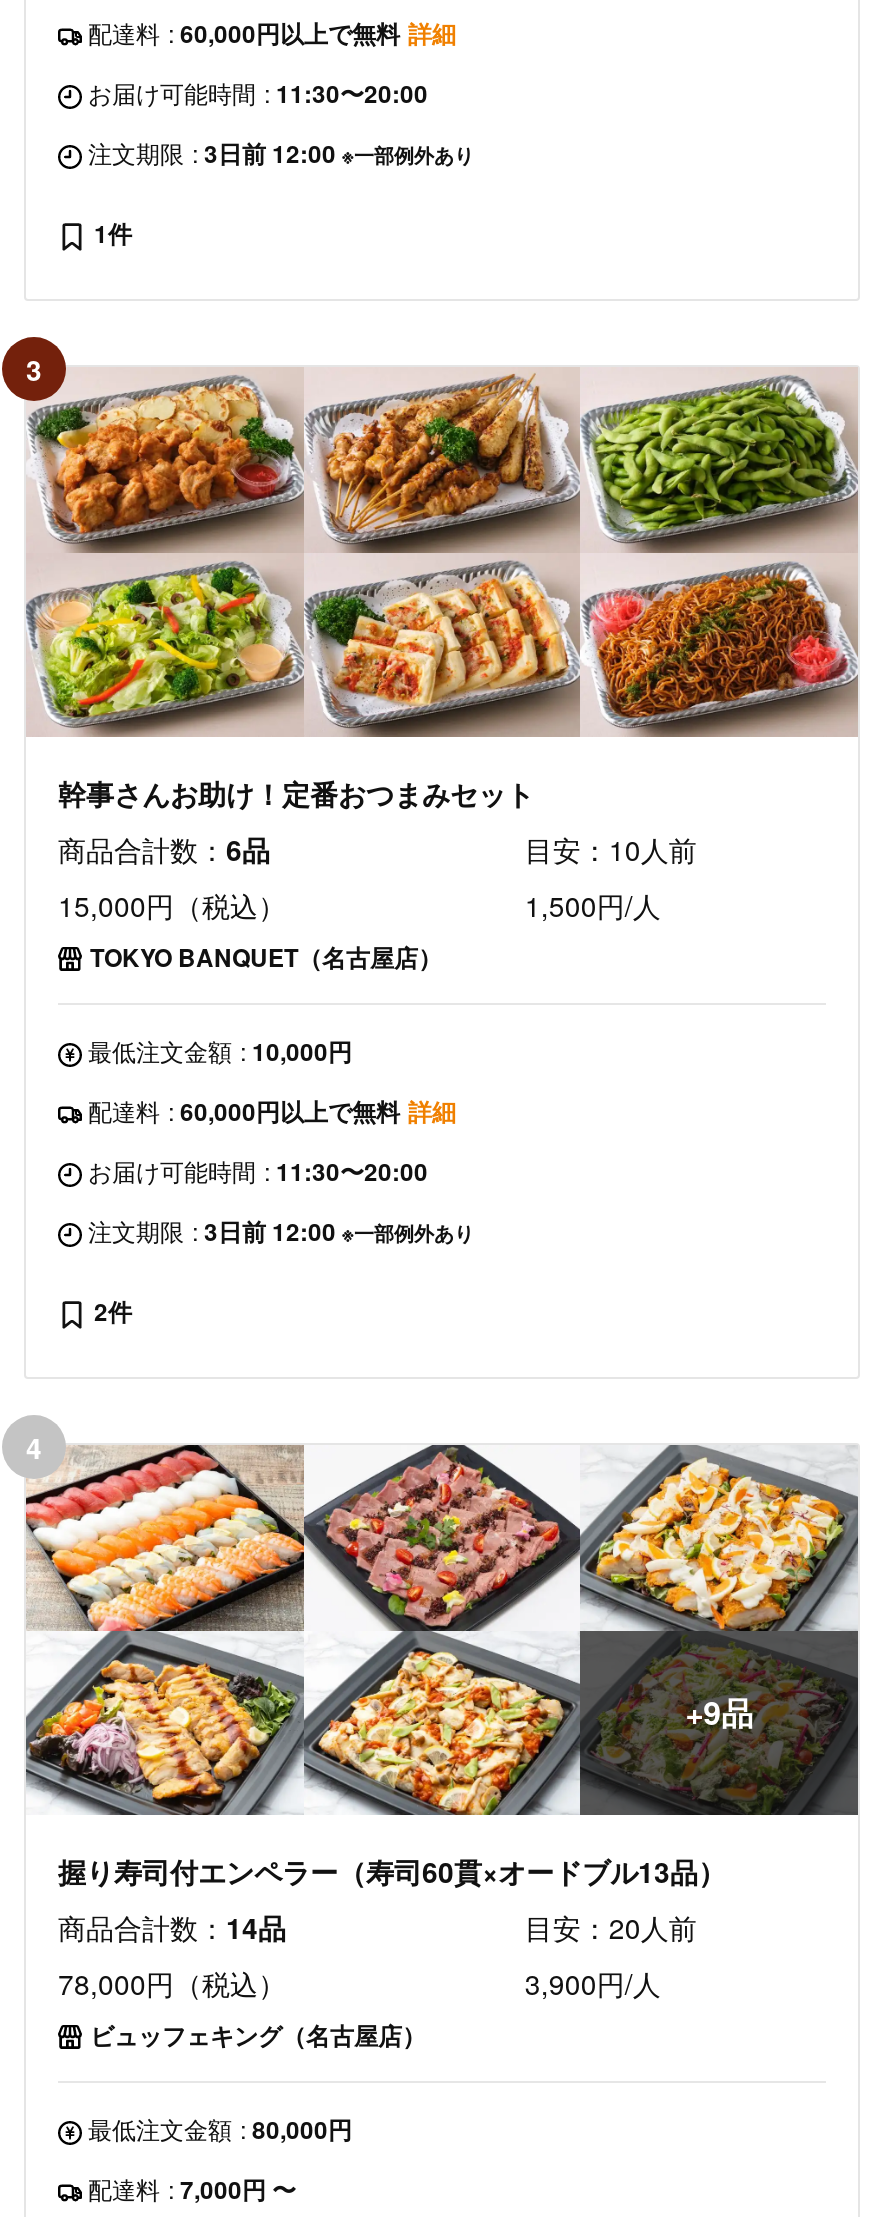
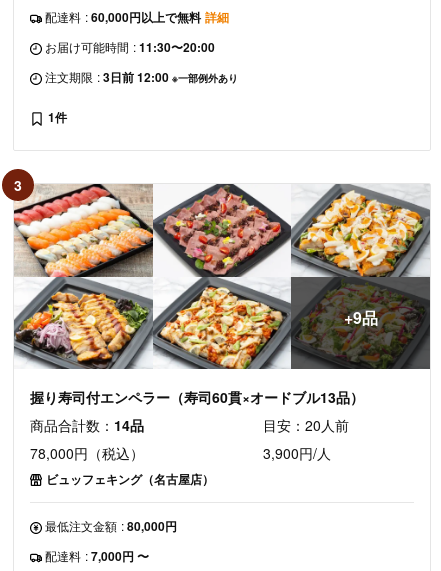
[24,367,858,1467] [image] | 幹事さんお助け！定番おつまみセット | 商品合計数：6品 | 目安：10人前 | 15,000円（税込） | 1,500円/人 | TOKYO BANQUET（名古屋店） | 最低注文金額 : 10,000円 | 配達料 : 60,000円以上で無料詳細 | お届け可能時間 : 11:30〜20:00 | 注文期限 : 3日前 12:00 ※一部例外あり | 2件 | 4 -> none

